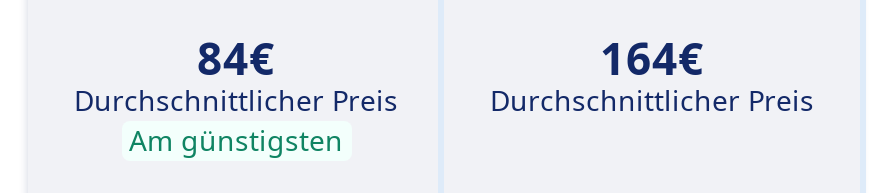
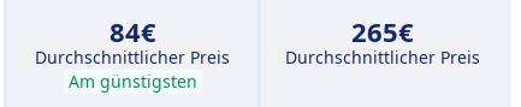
[600,27,704,87] 164€ -> [351,13,414,49] 265€

